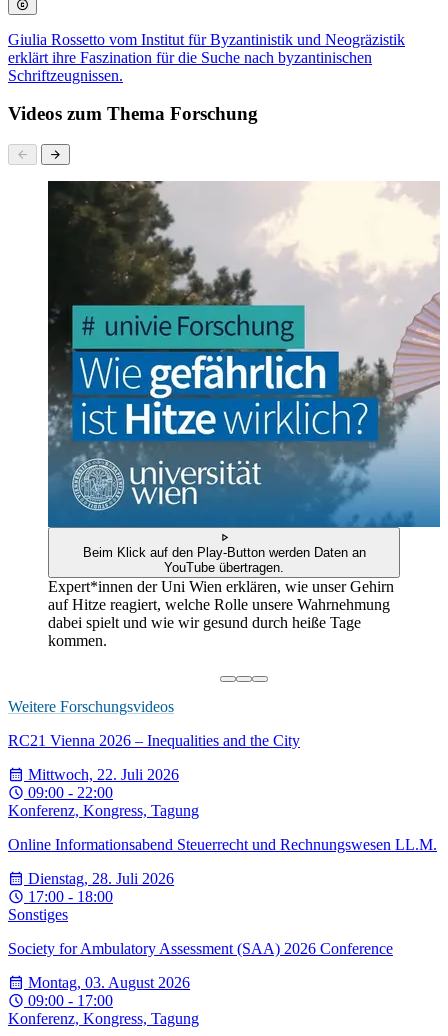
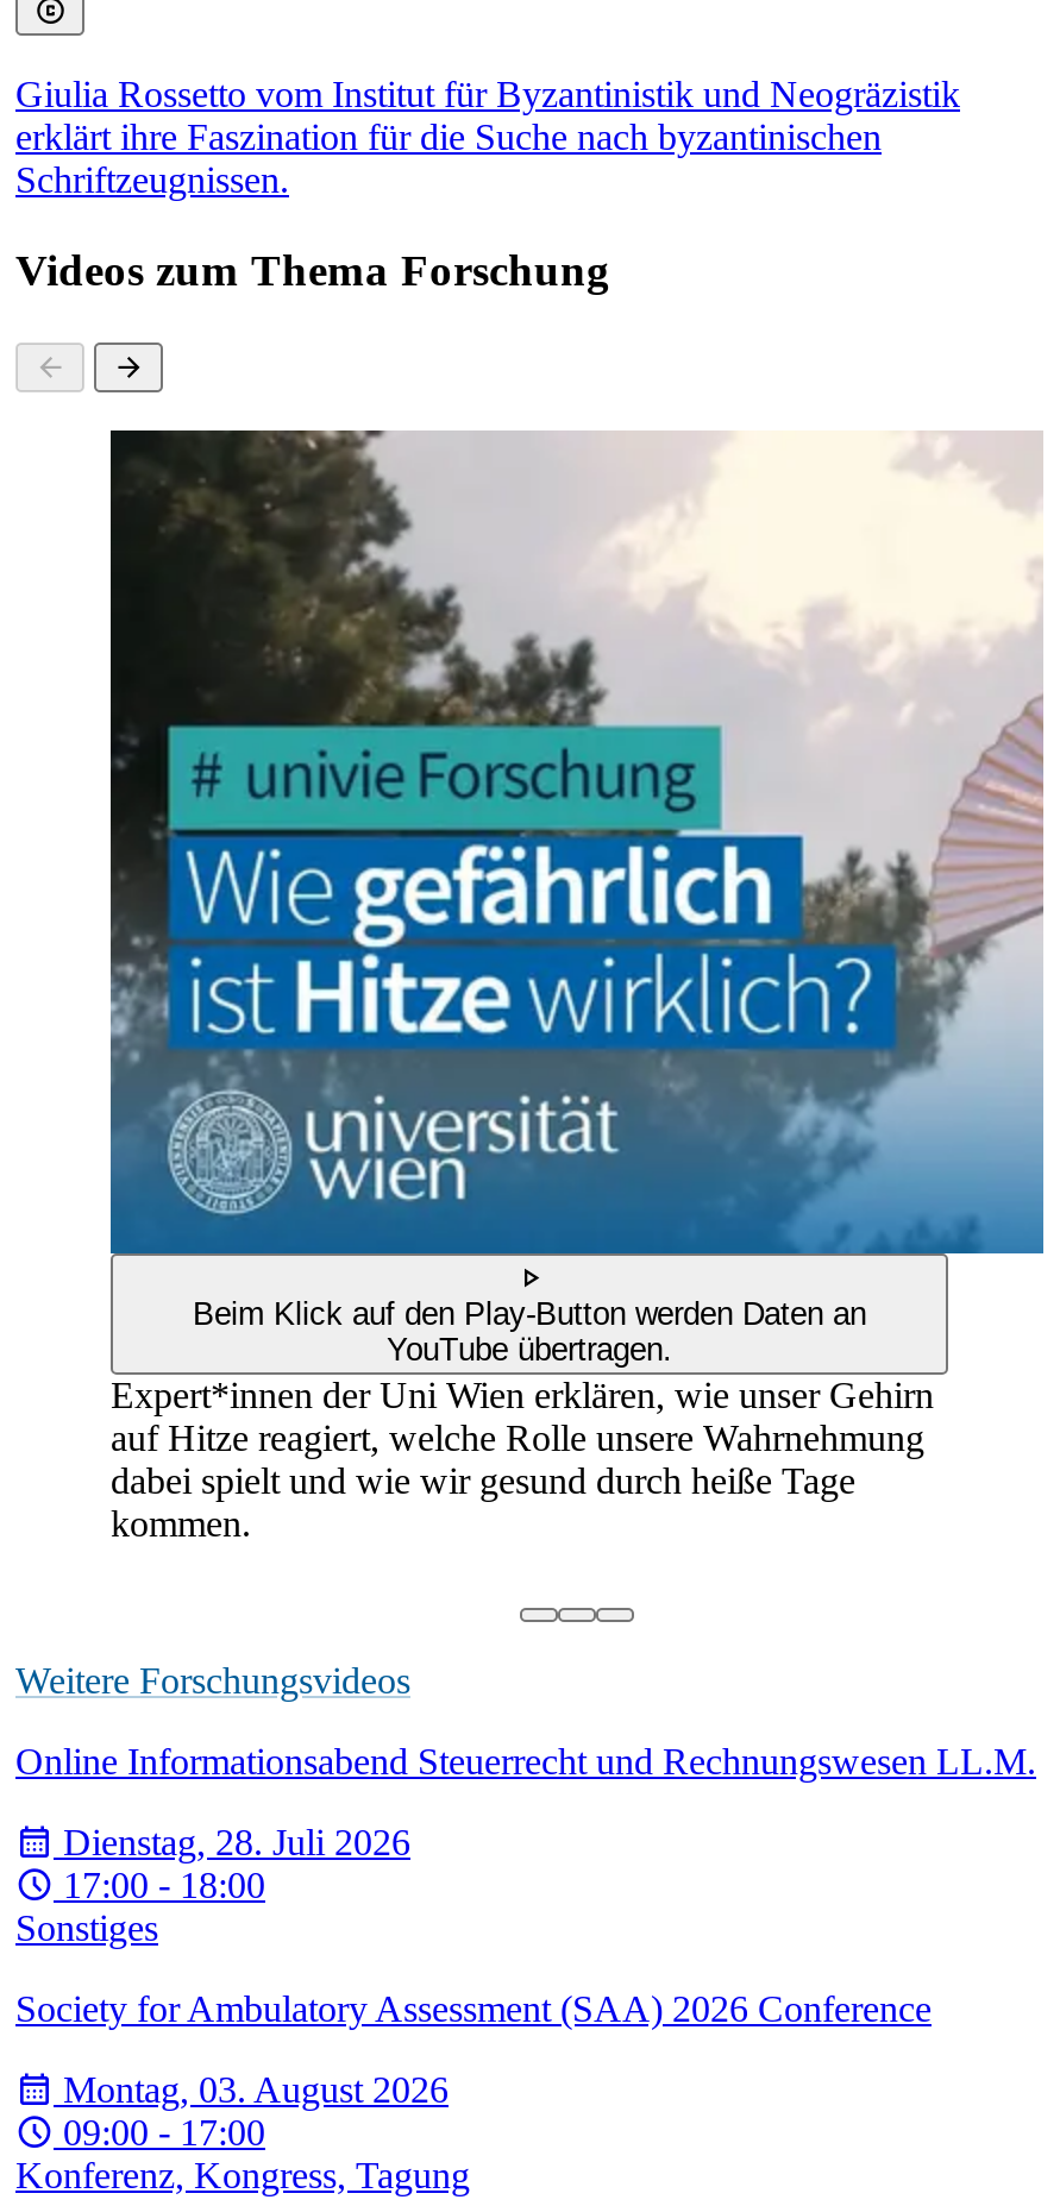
[8,732,300,819] RC21 Vienna 2026 – Inequalities and the City | Mittwoch, 22. Juli 2026 | 09:00 - 22:00 | Konferenz, Kongress, Tagung -> none

